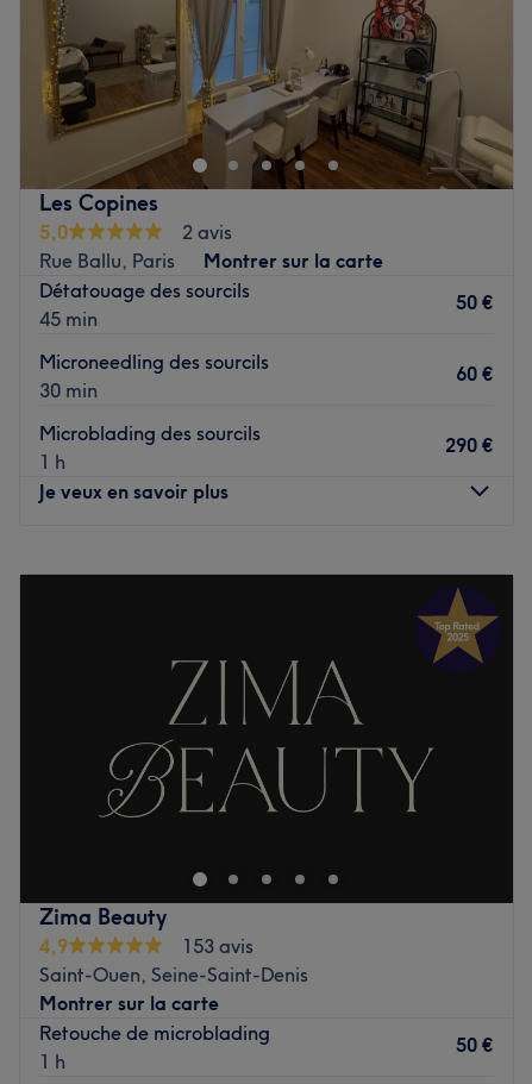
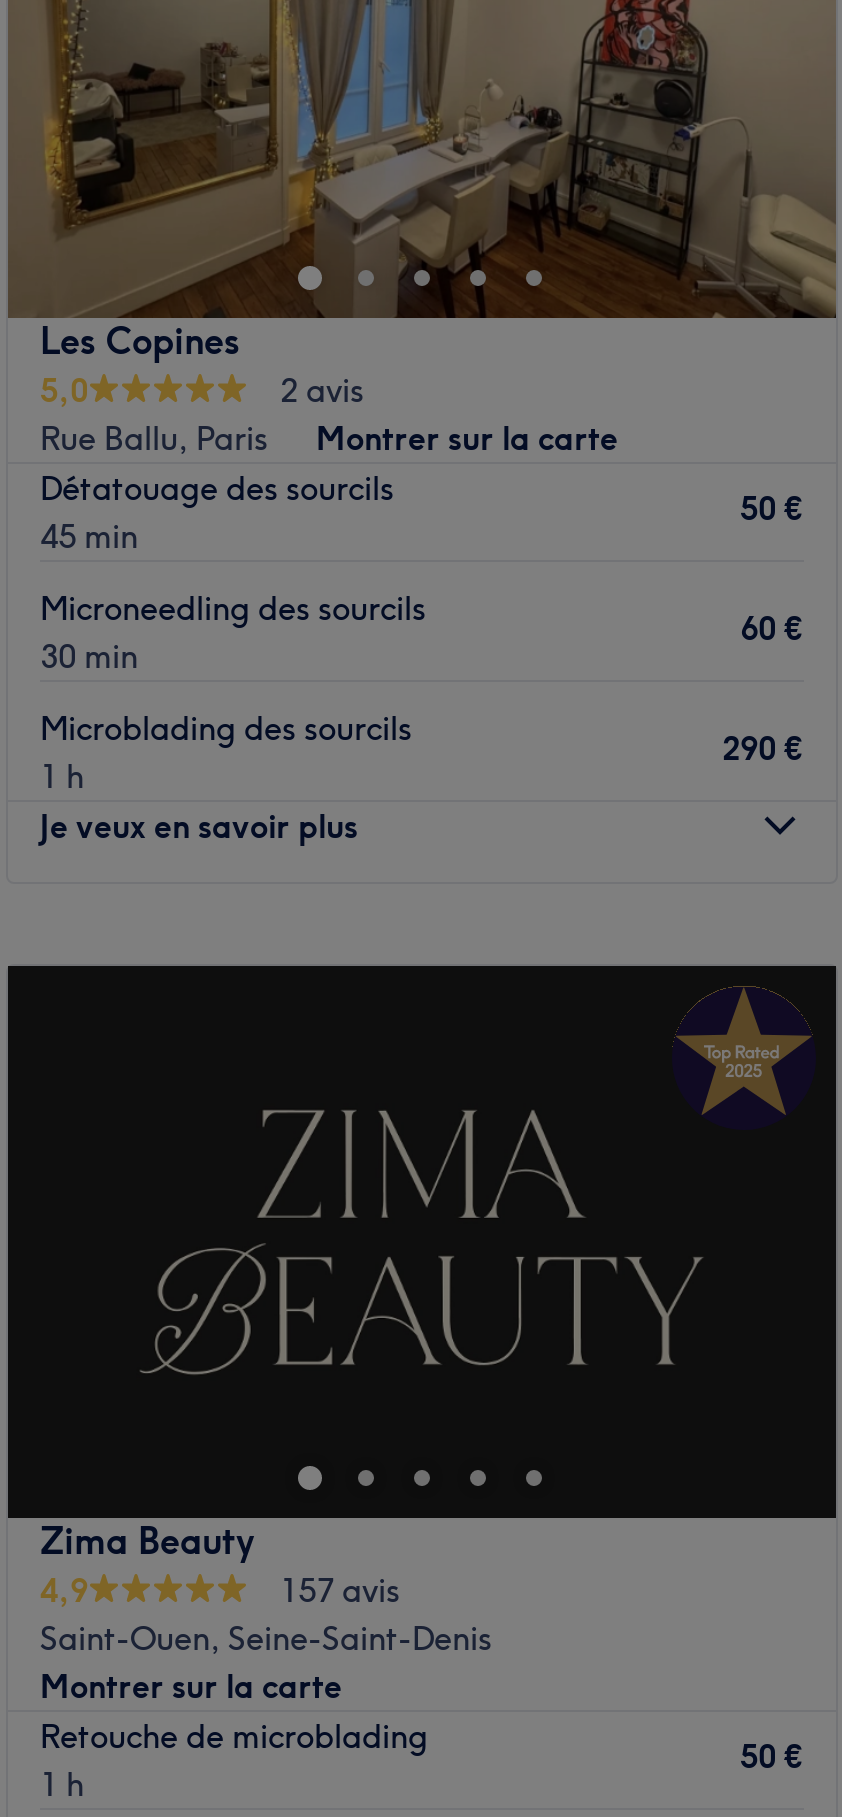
[182,934,254,958] 153 avis -> [280,1569,400,1609] 157 avis

